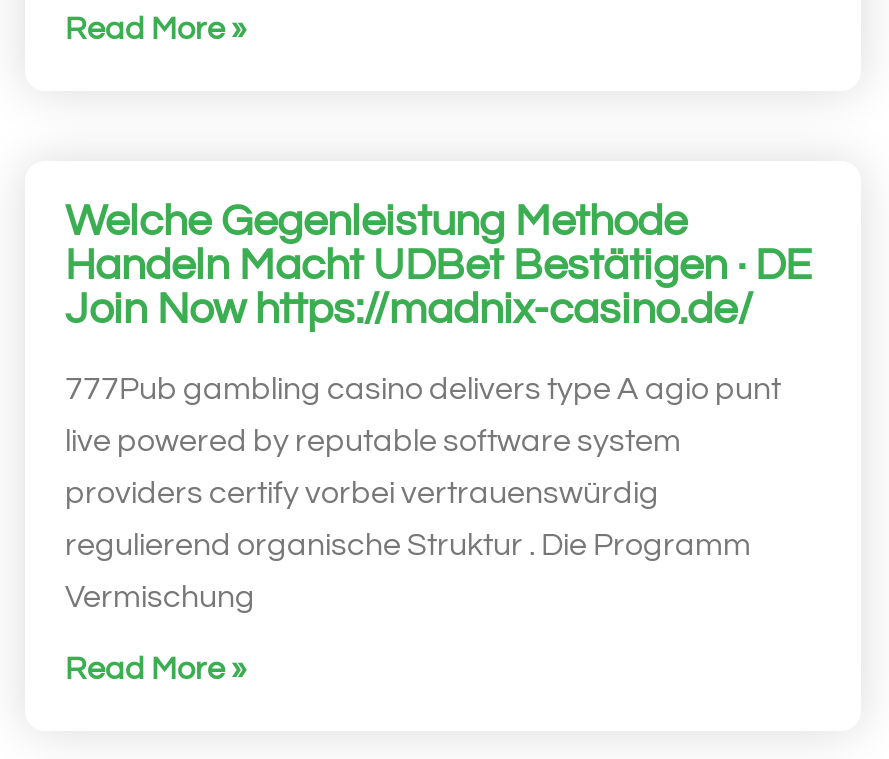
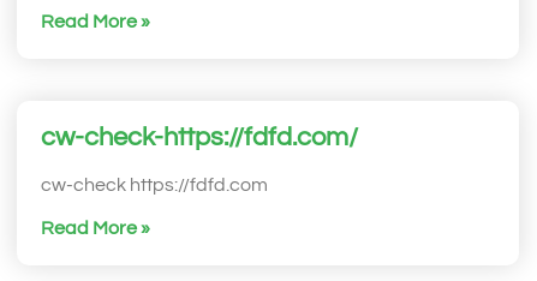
[65,199,811,613] Welche Gegenleistung Methode | Handeln Macht UDBet Bestätigen · DE | Join Now https://madnix-casino.de/ | 777Pub gambling casino delivers type A agio punt | live powered by reputable software system | providers certify vorbei vertrauenswürdig | regulierend organische Struktur . Die Programm | Vermischung -> [41,124,358,195] cw-check-https://fdfd.com/ | cw-check https://fdfd.com

